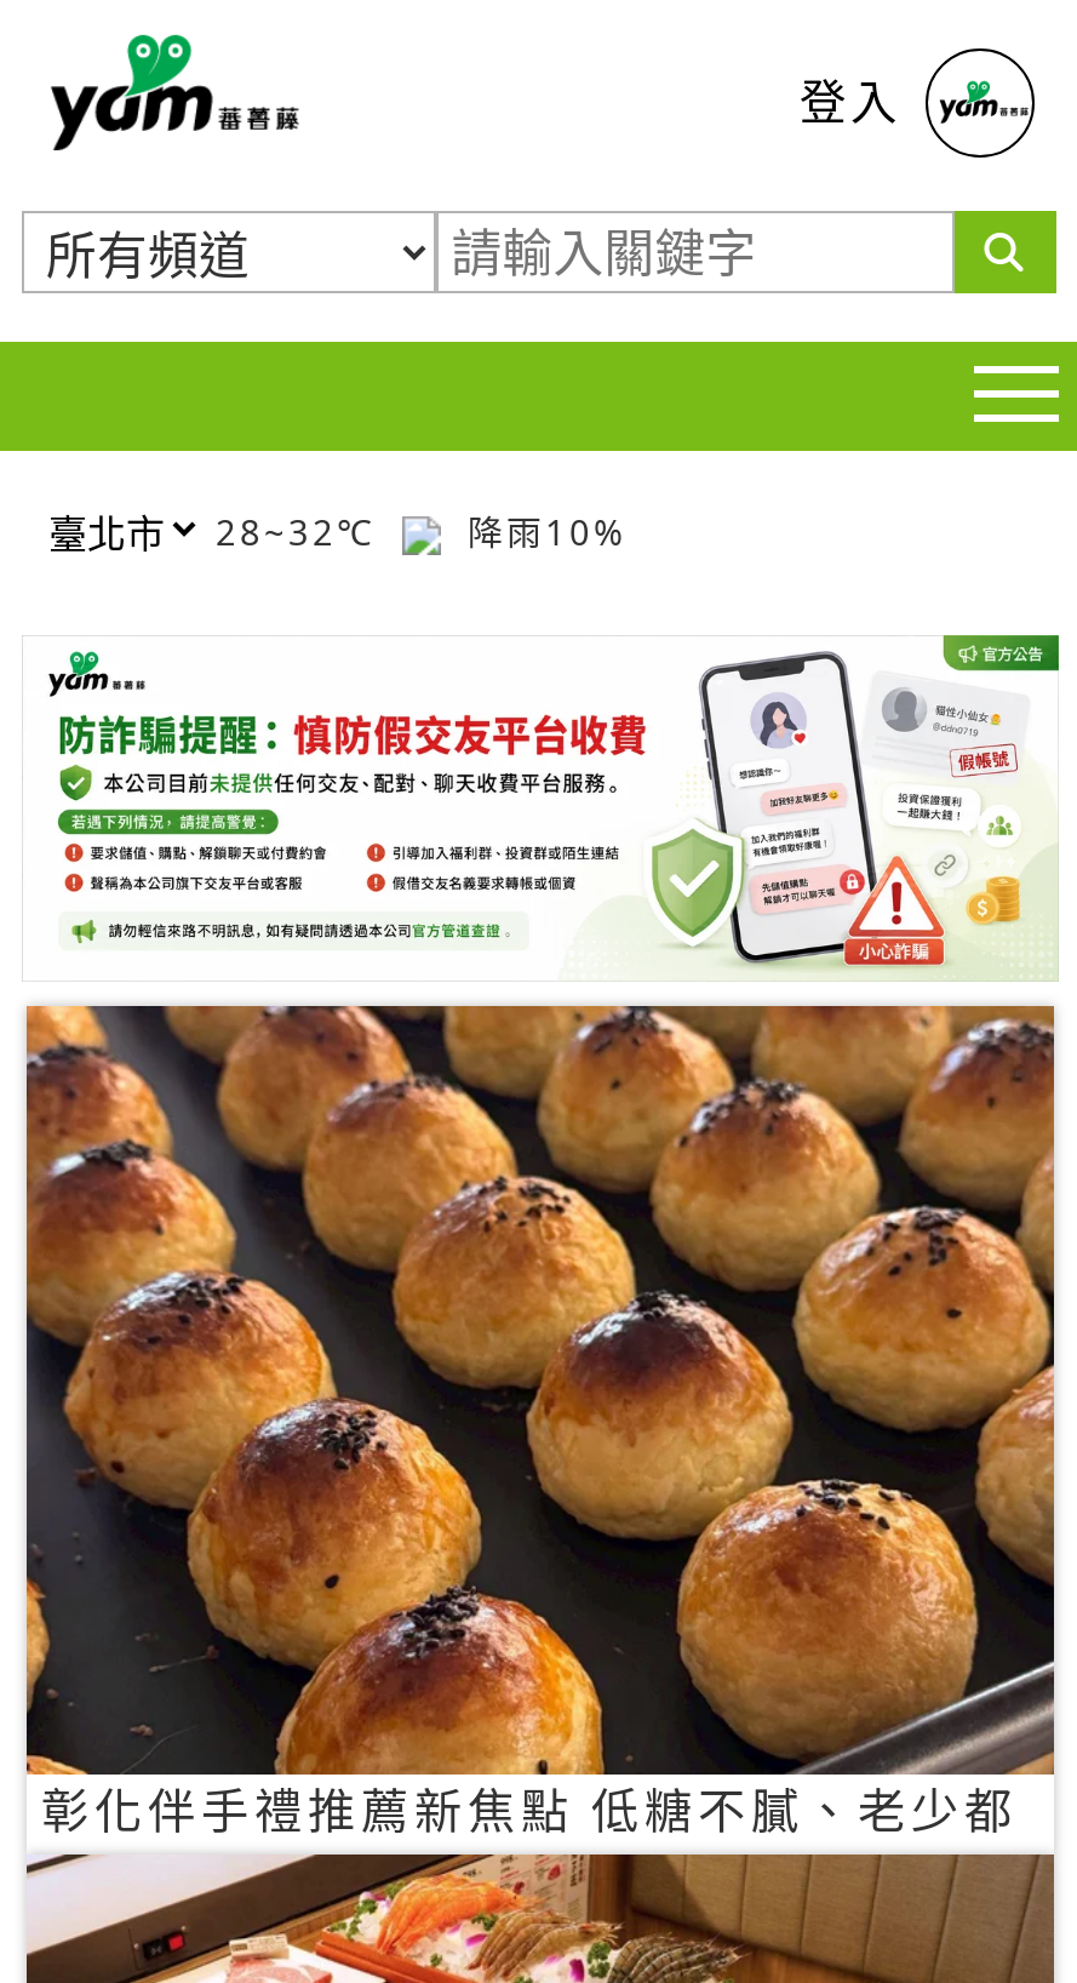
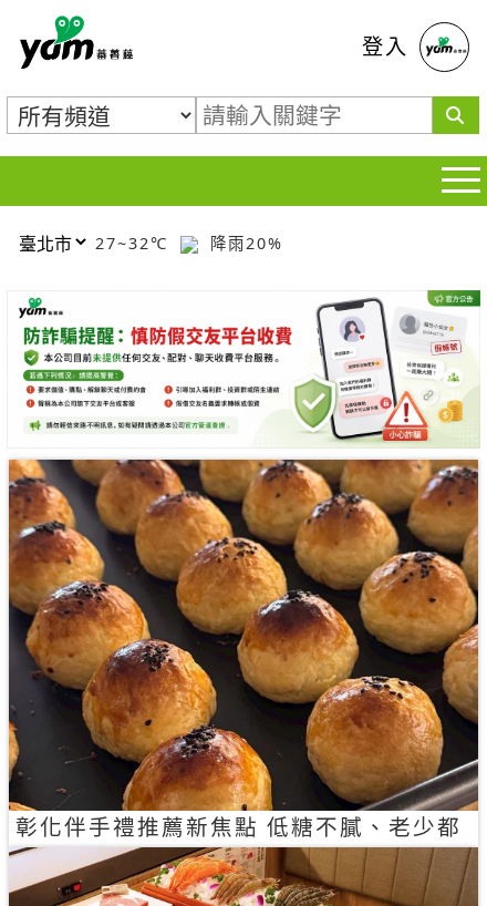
[216,508,390,554] 28~32℃ -> [95,232,175,253] 27~32℃
[453,508,628,554] 降雨10% -> [204,232,283,253] 降雨20%

